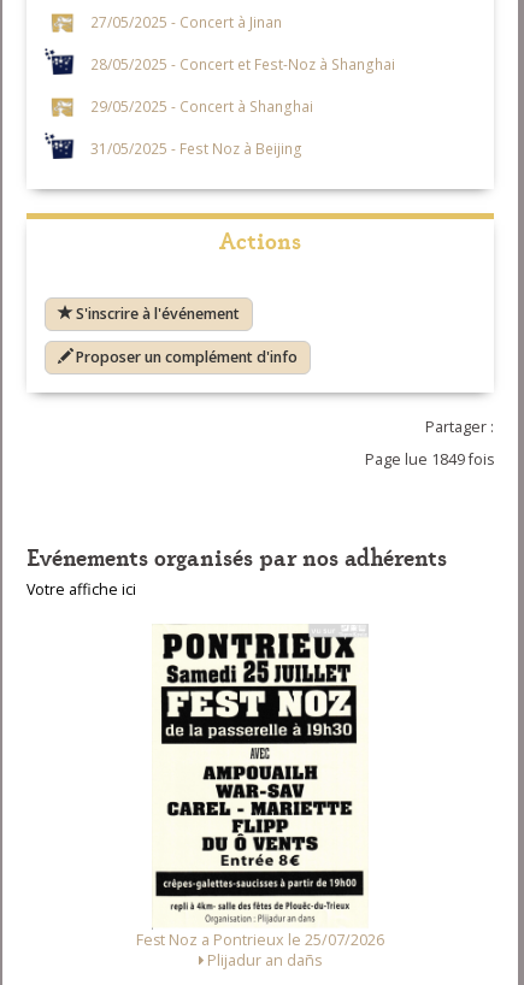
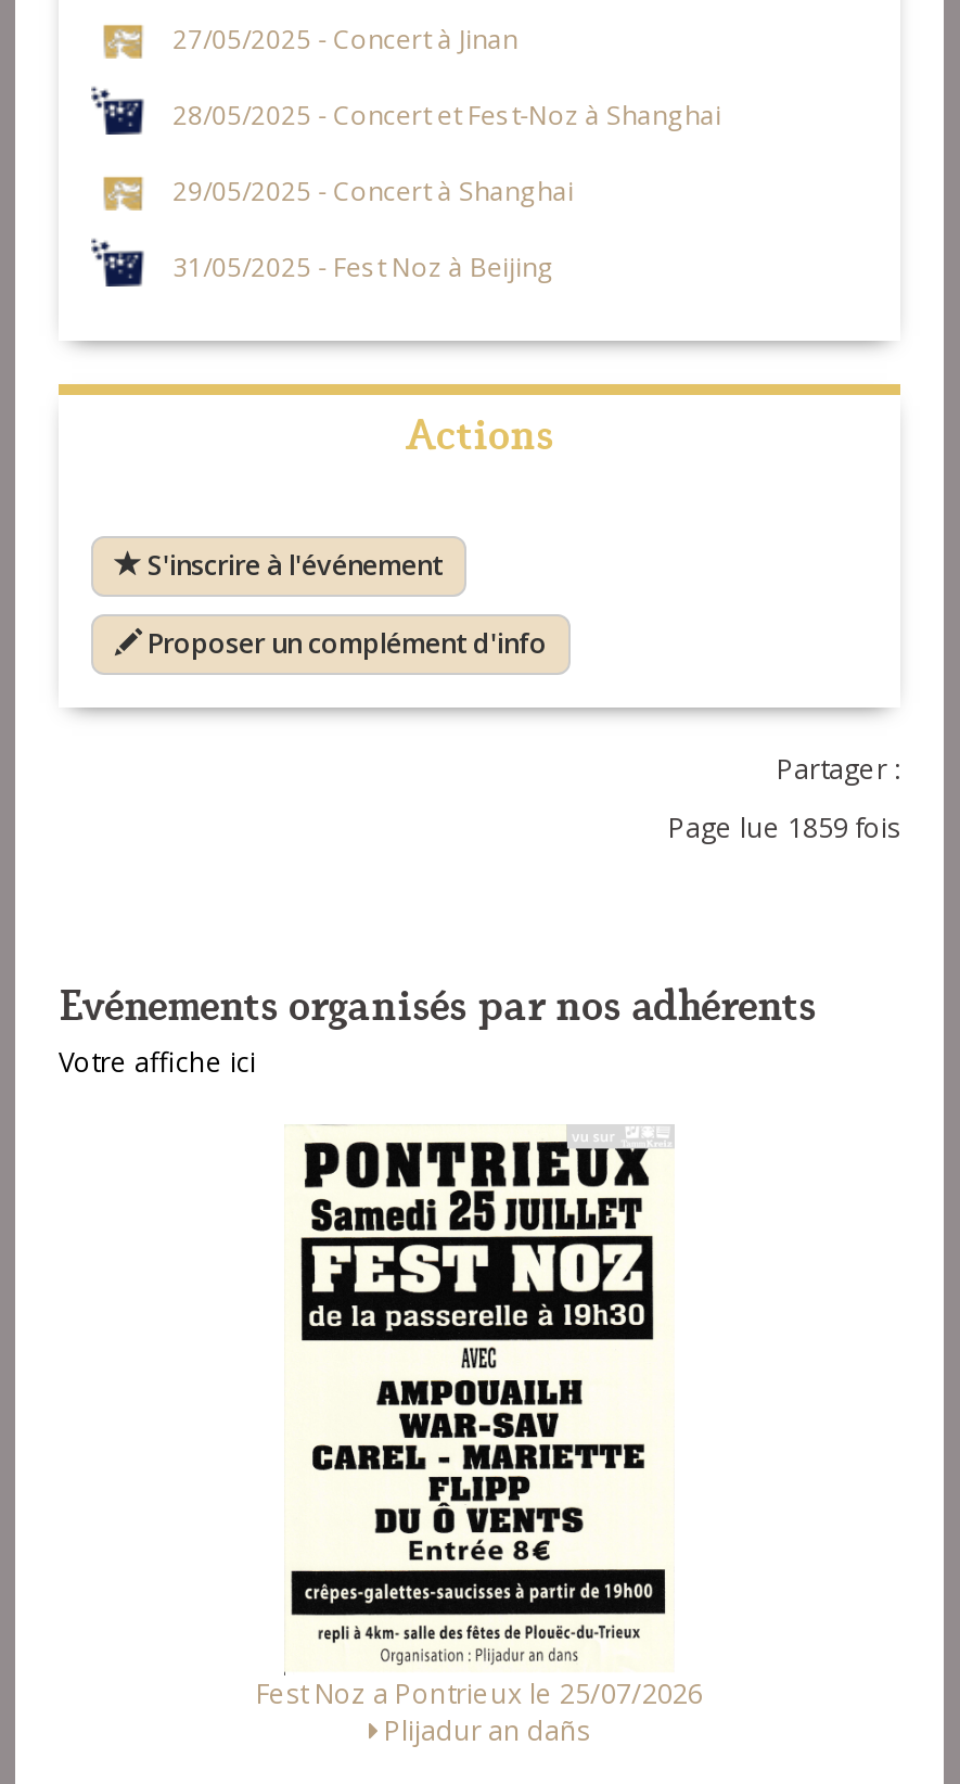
[365,449,494,469] Page lue 1849 fois -> [668,808,900,845] Page lue 1859 fois

